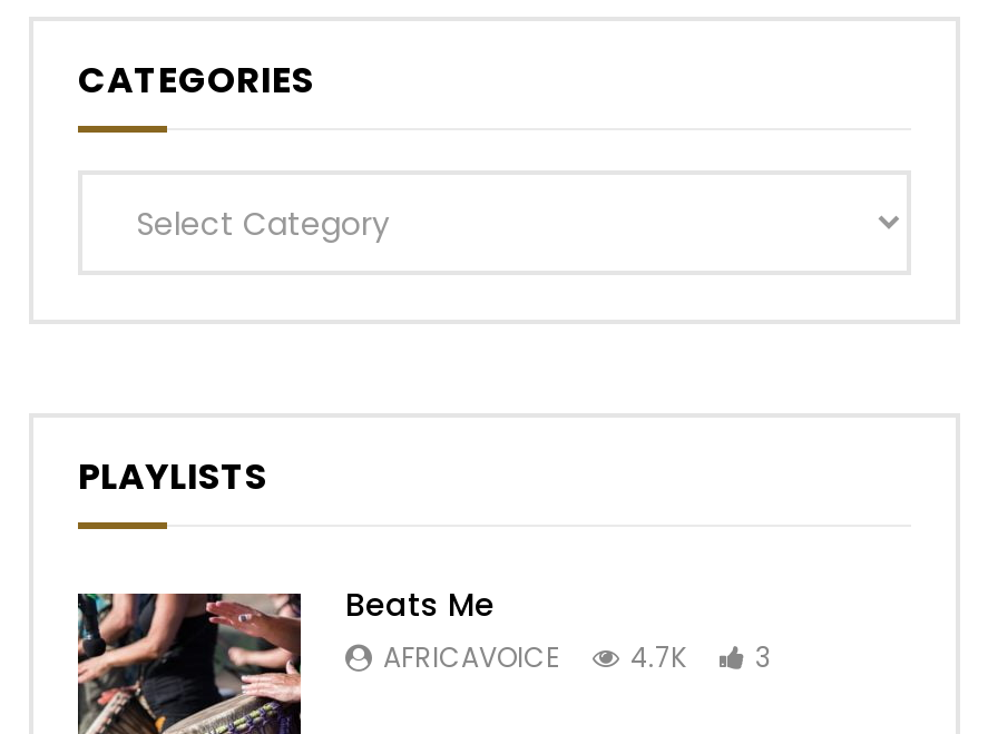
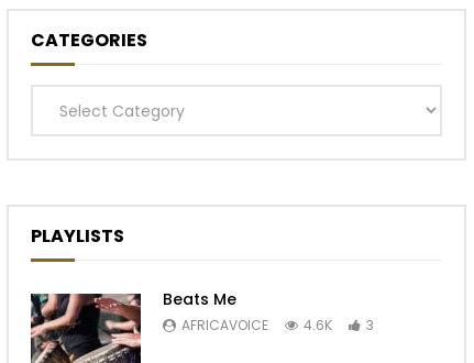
[383,637,771,675] AFRICAVOICE 4.7K 3 -> [181,315,374,334] AFRICAVOICE 4.6K 3

